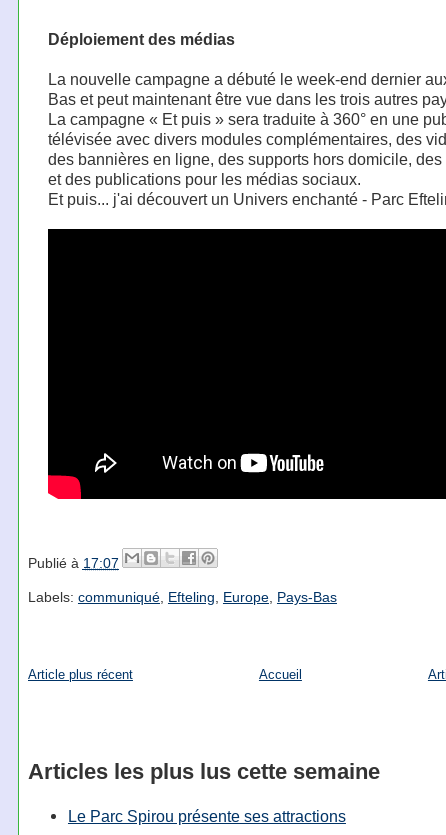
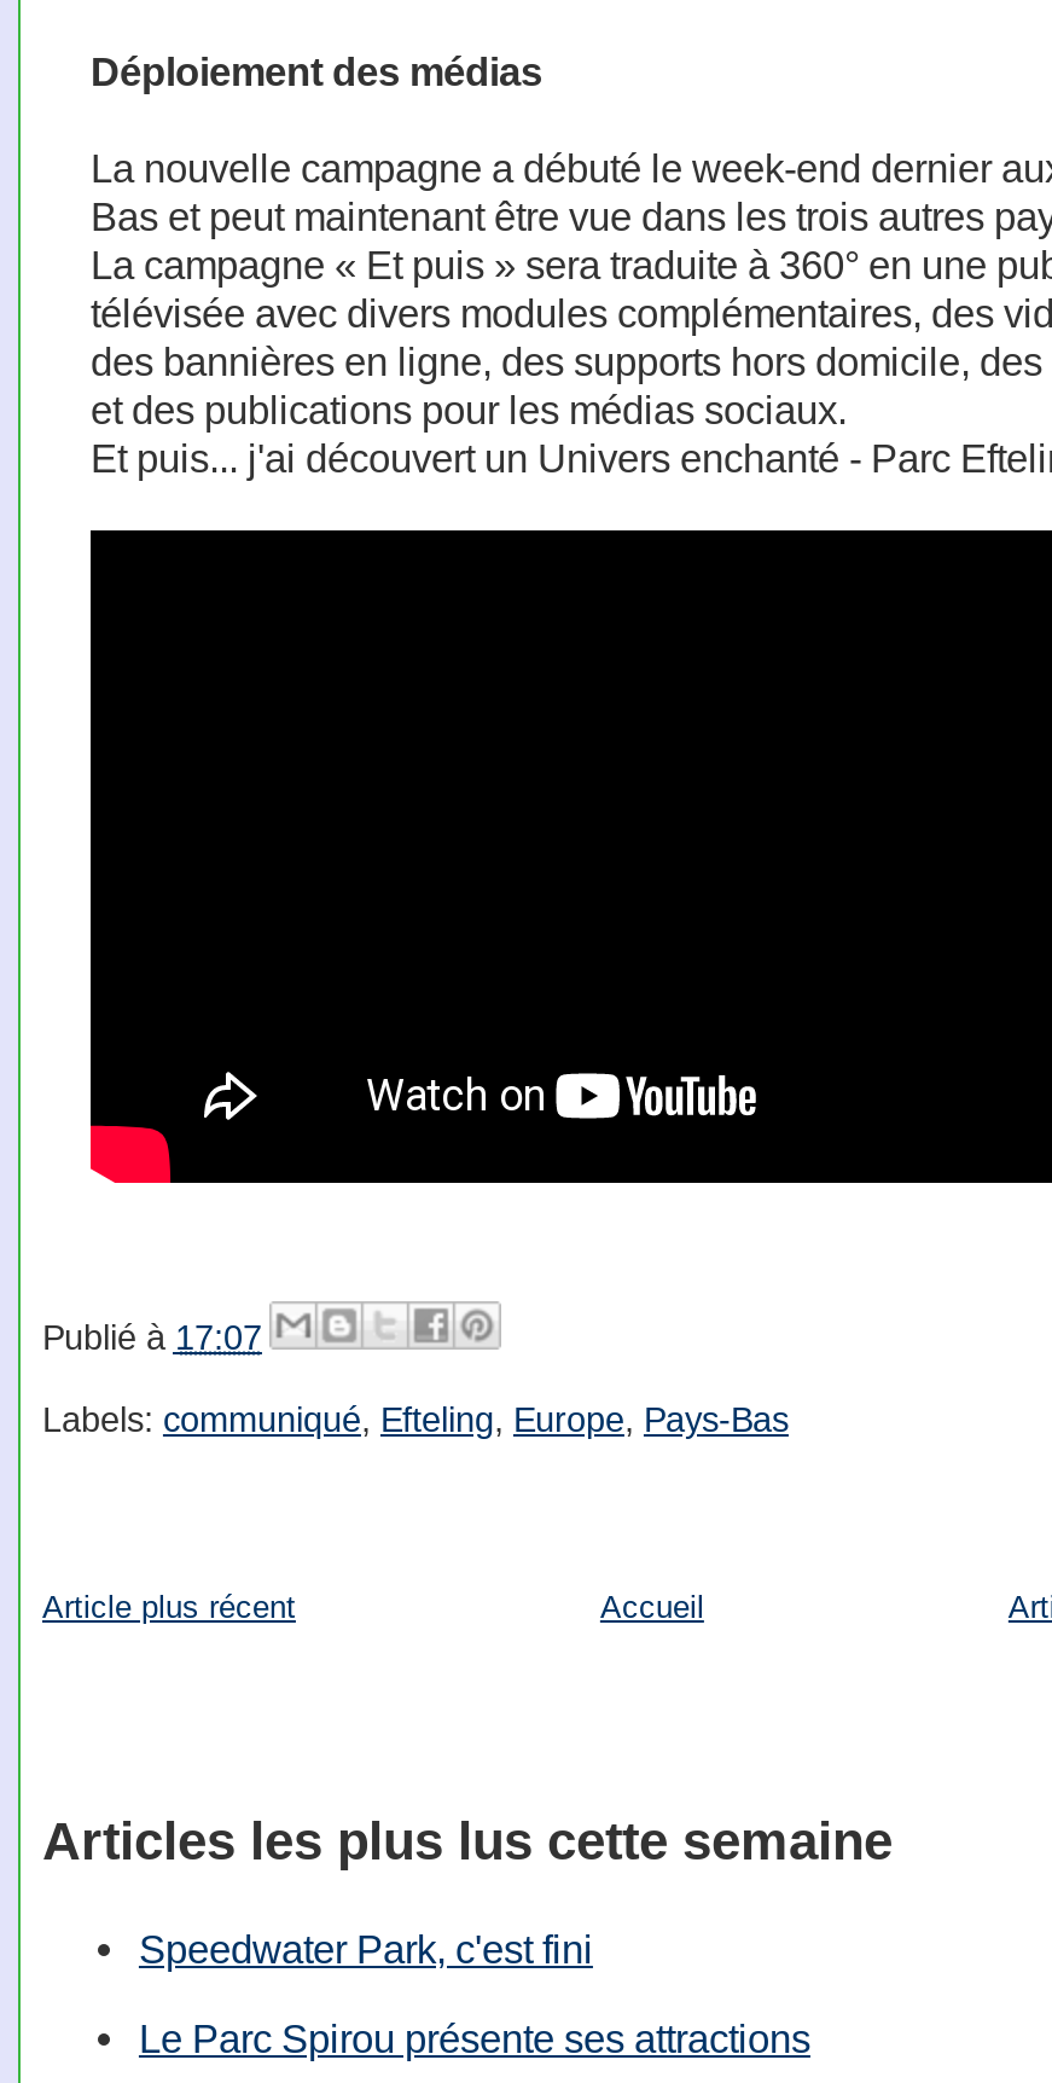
none -> [139,1927,593,1971] Speedwater Park, c'est fini

